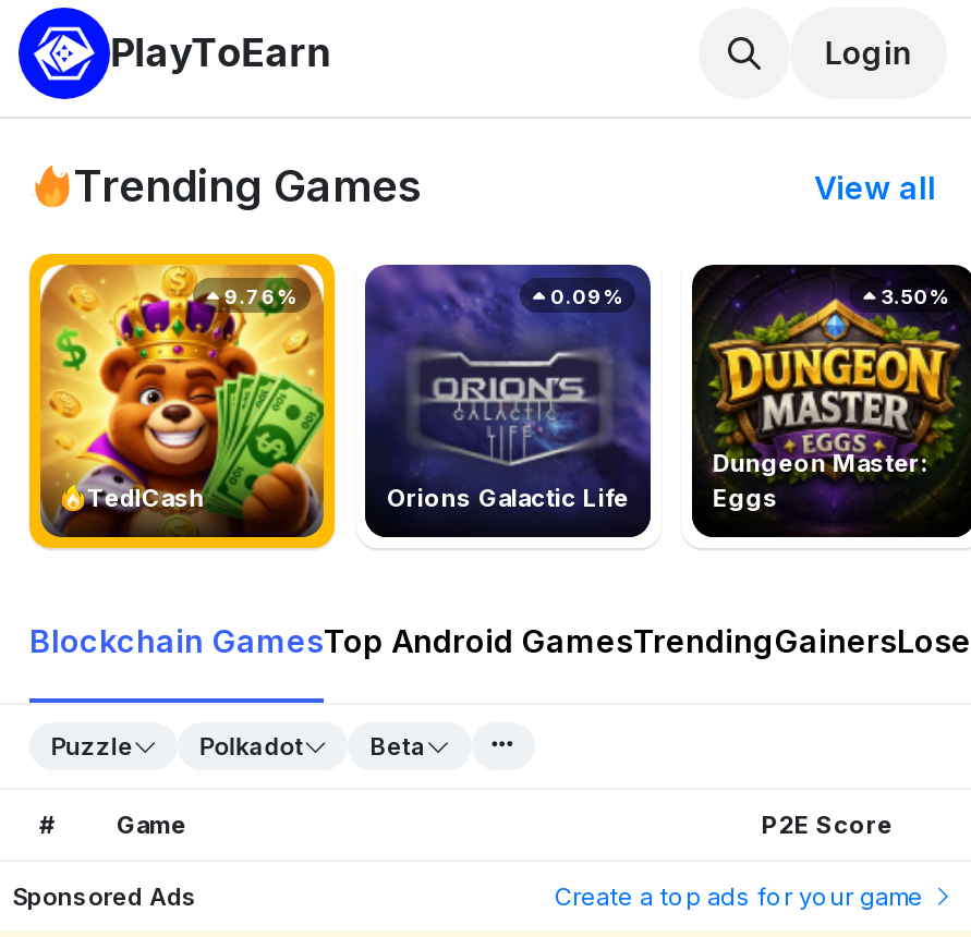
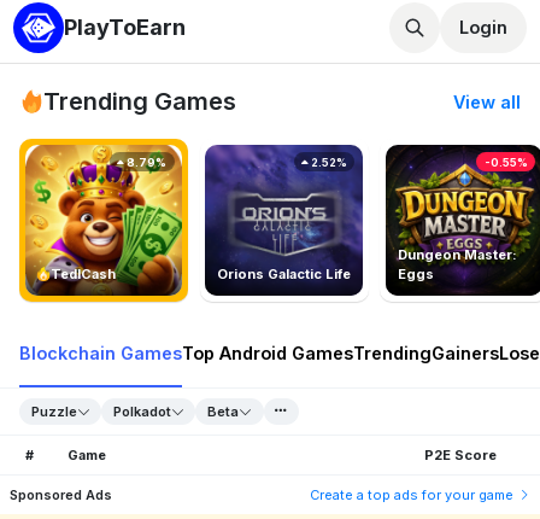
[220,284,296,308] 9.76% -> [125,155,167,169] 8.79%
[546,284,622,308] 0.09% -> [309,155,347,169] 2.52%
[876,284,948,308] 3.50% -> [484,155,527,169] -0.55%

